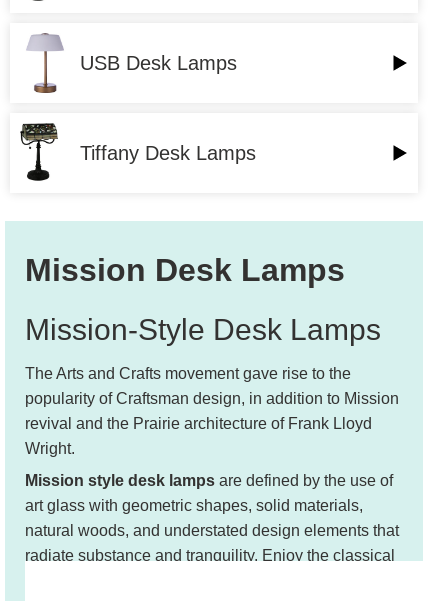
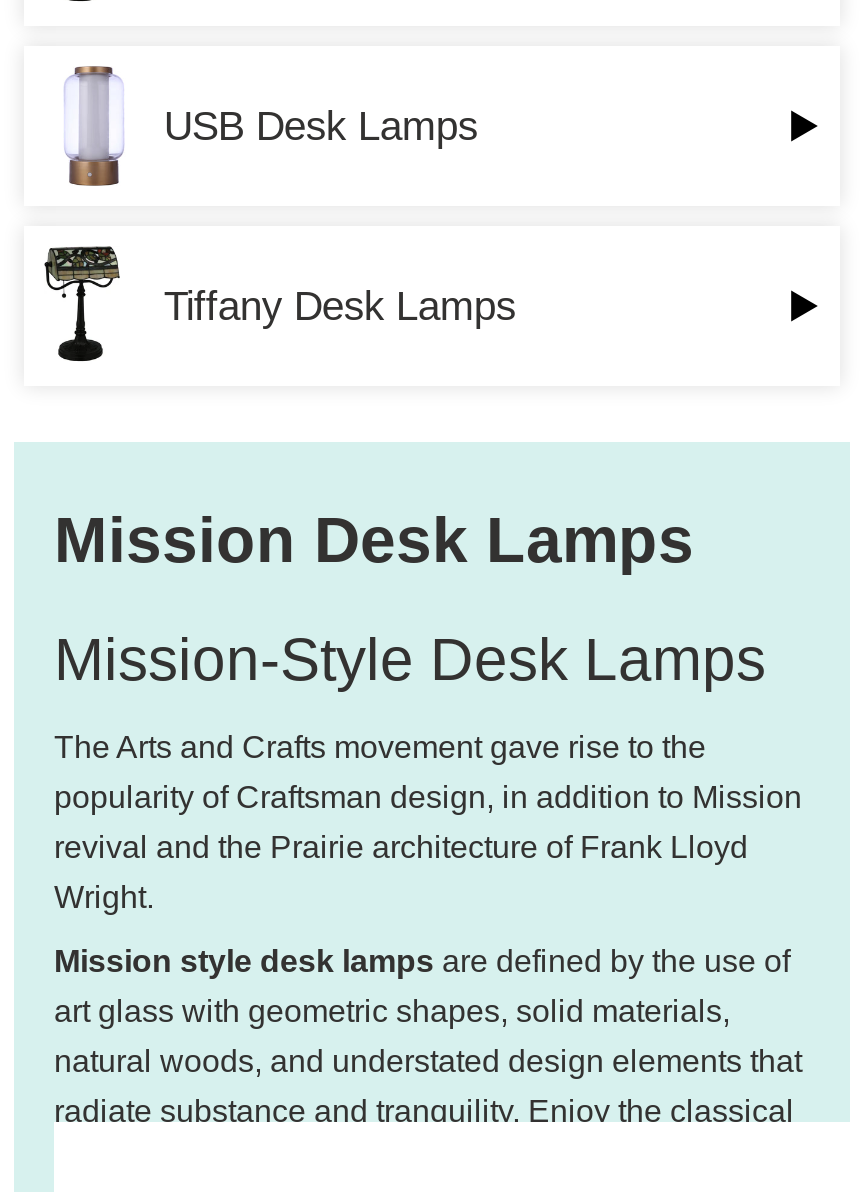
[26,33,64,90] [image] -> [60,66,130,182] [image]

